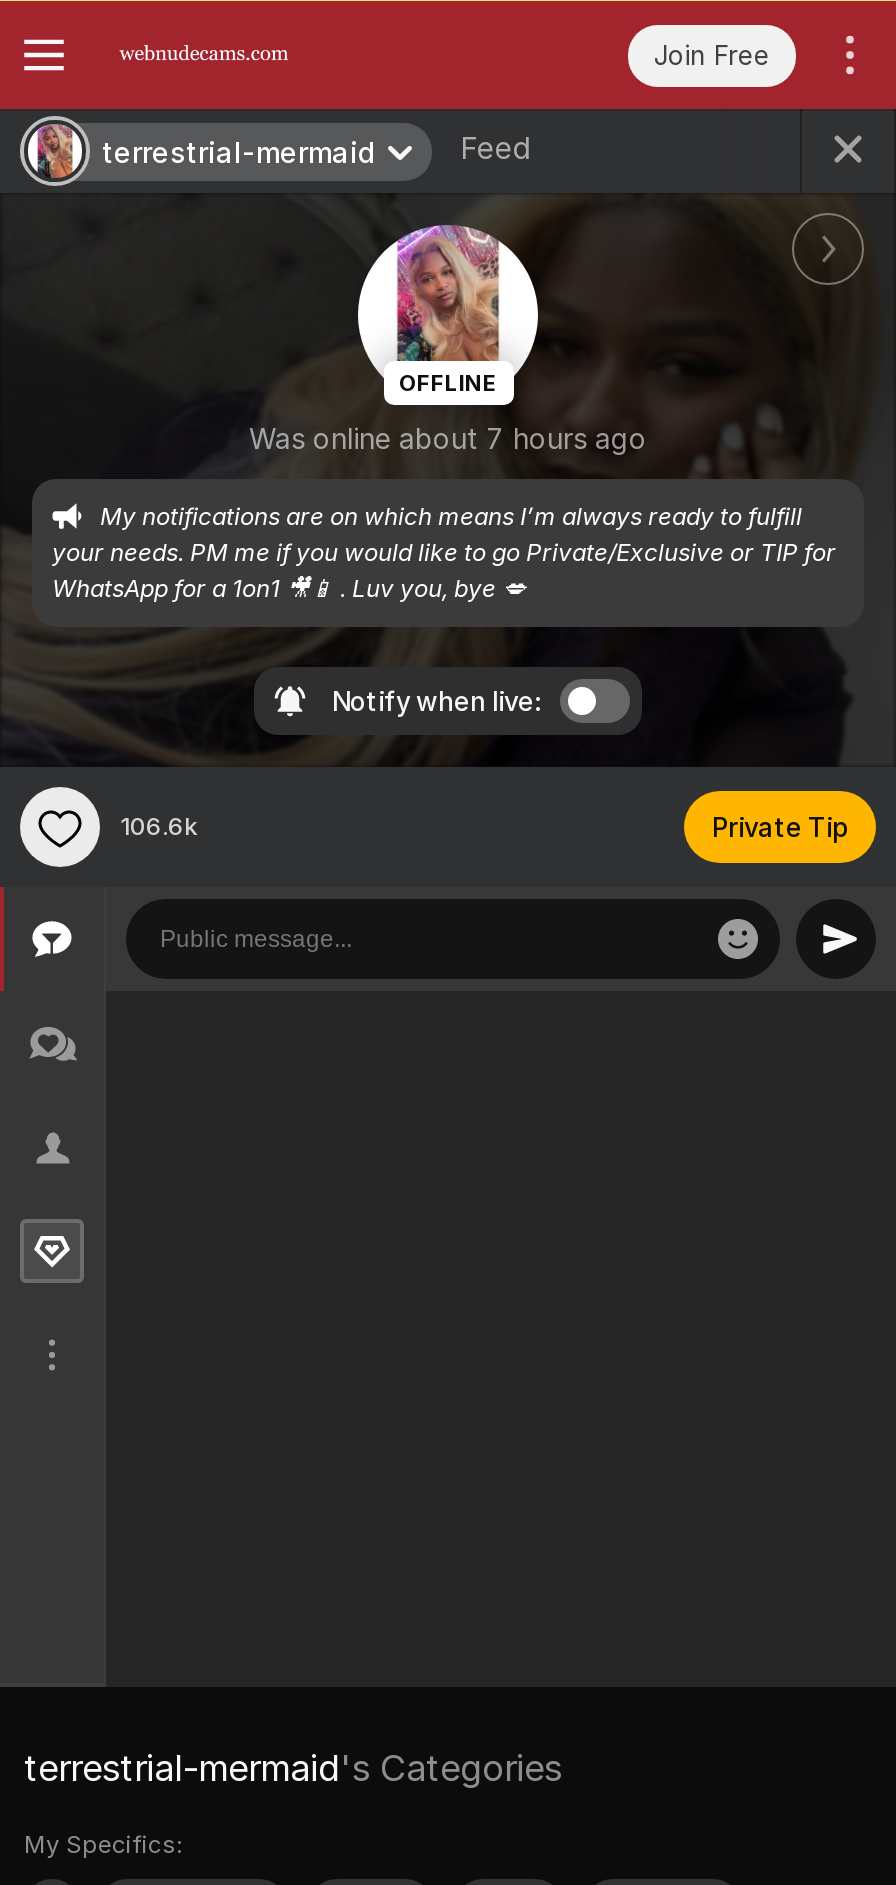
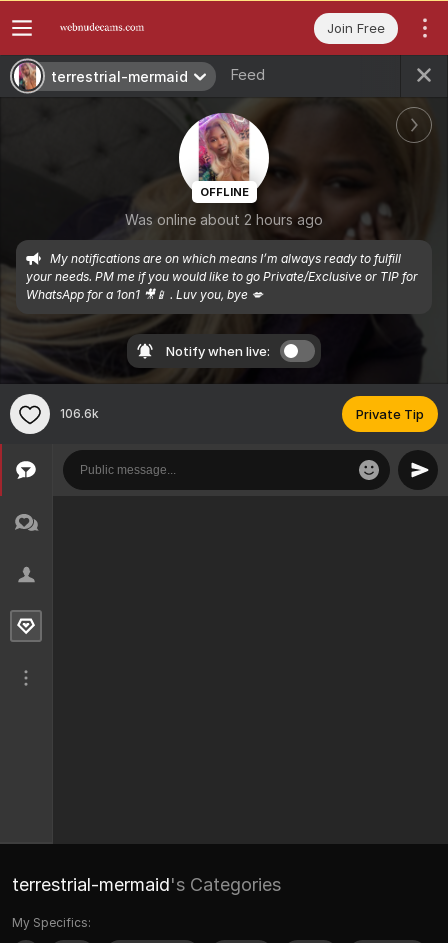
[249,421,647,455] Was online about 7 hours ago -> [125,211,323,228] Was online about 2 hours ago

